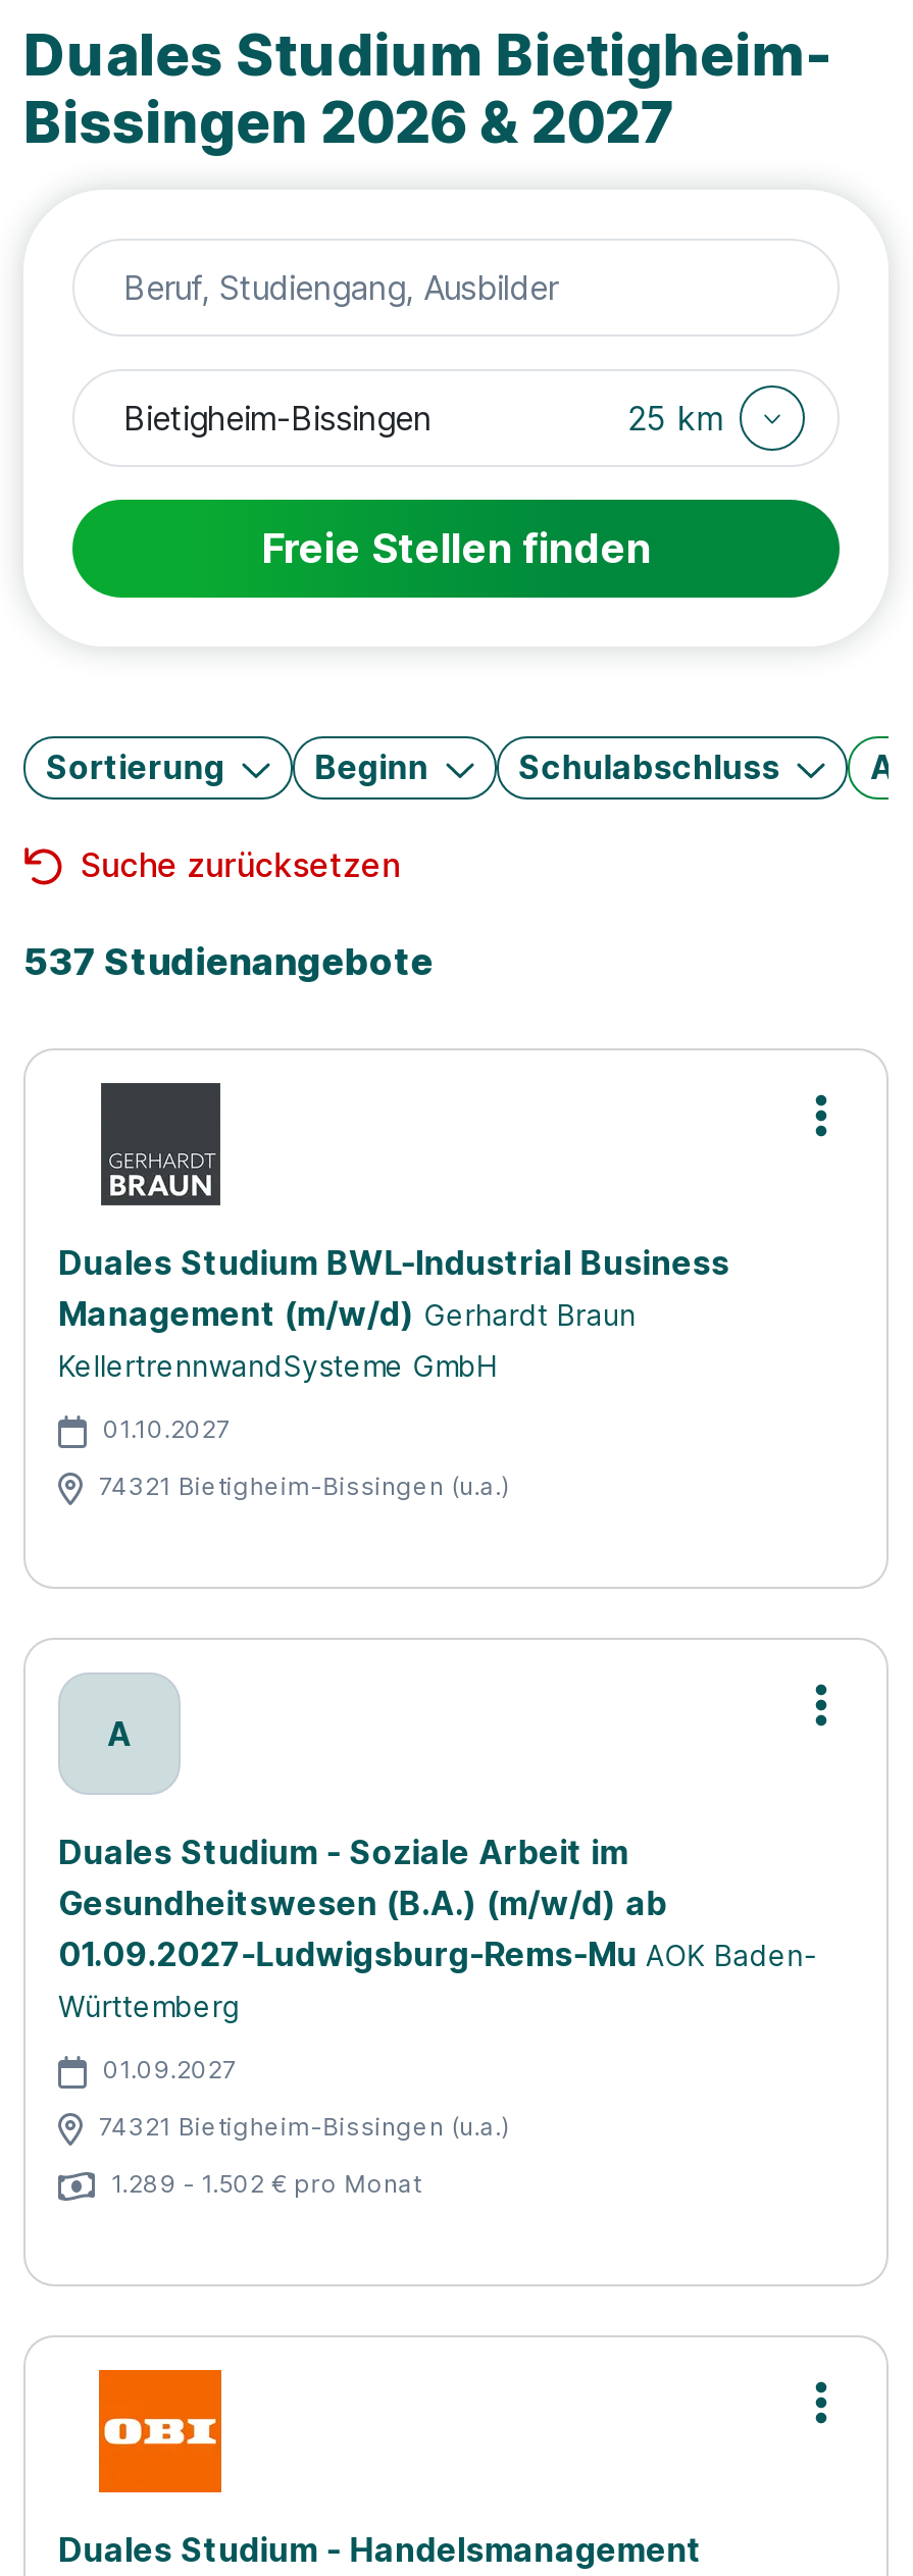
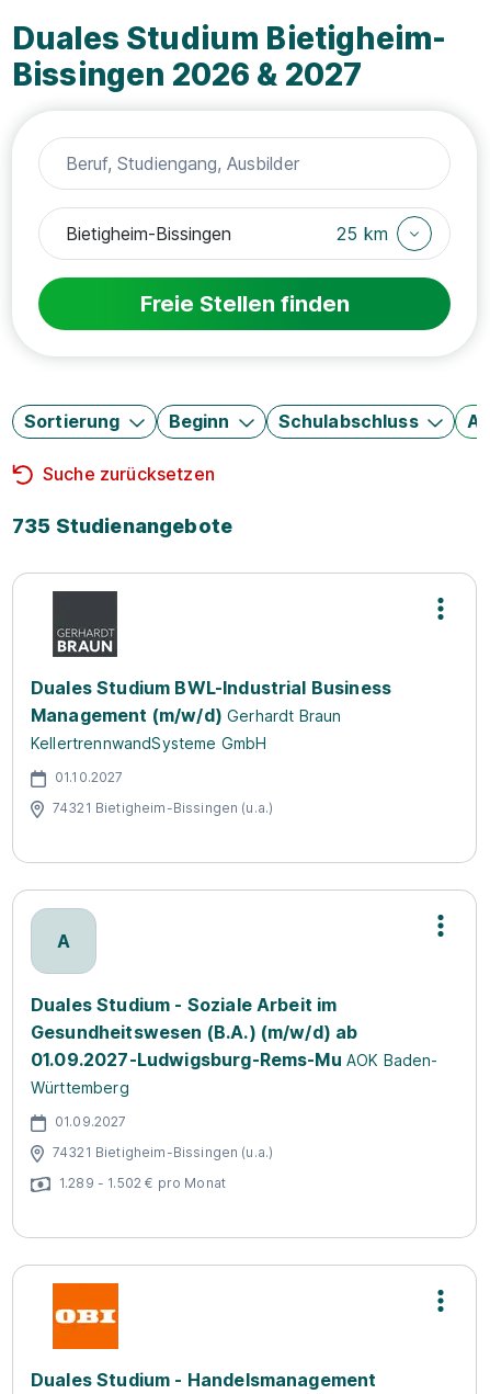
[23,940,434,983] 537 Studienangebote -> [12,514,232,537] 735 Studienangebote

